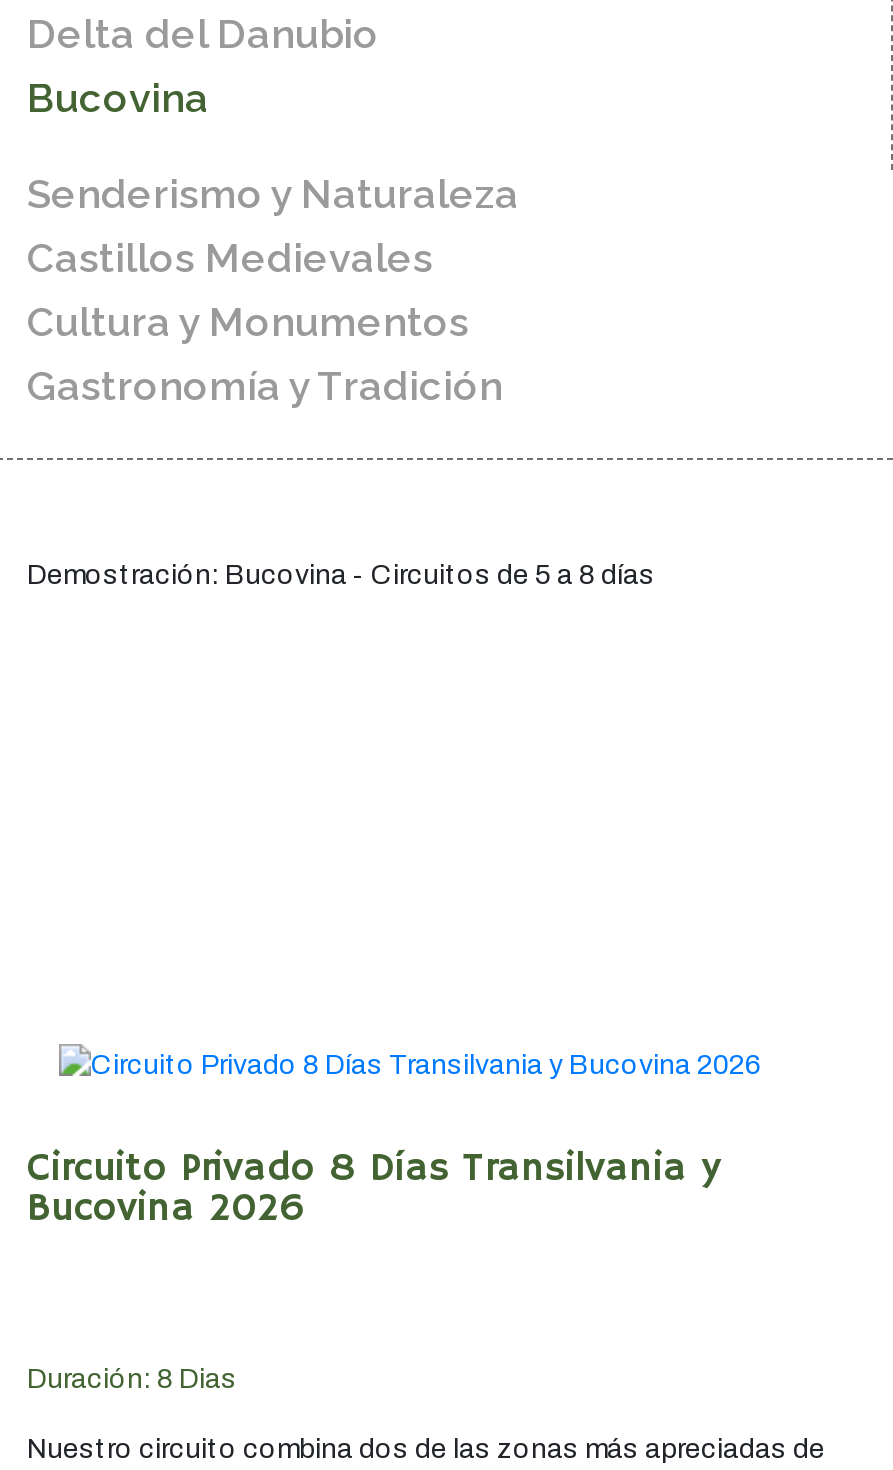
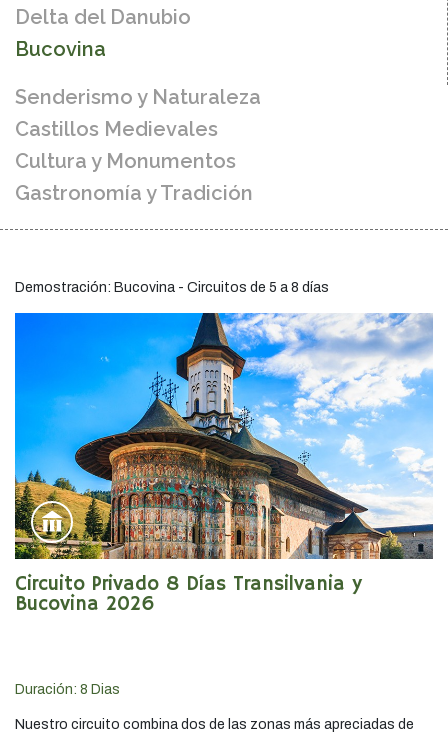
none -> [14,312,434,560] [image]

